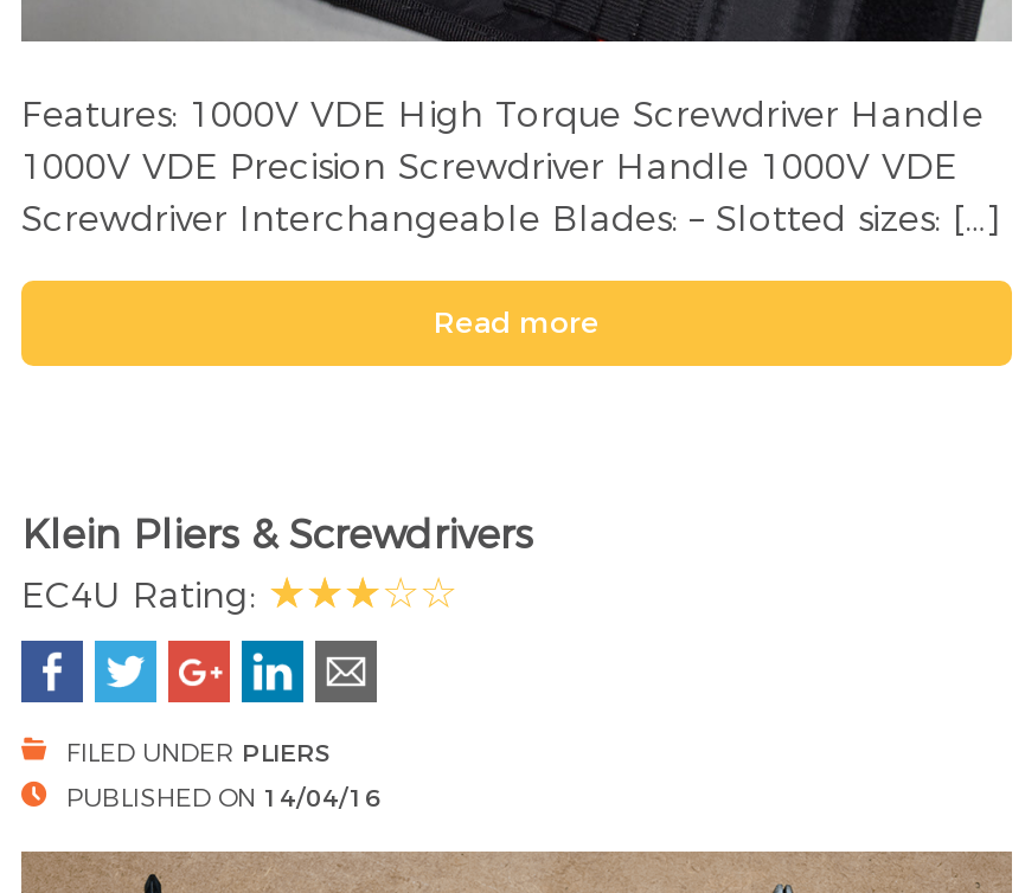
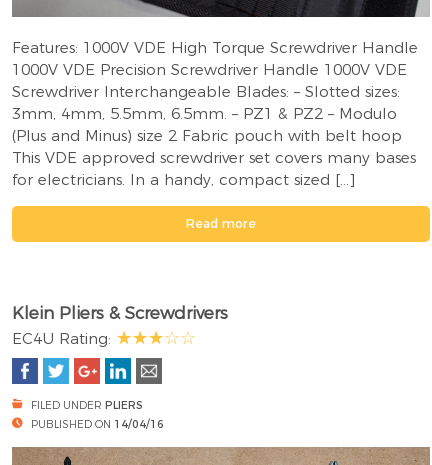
[21,195,1002,240] Screwdriver Interchangeable Blades: – Slotted sizes: […] -> [12,82,416,189] Screwdriver Interchangeable Blades: – Slotted sizes: | 3mm, 4mm, 5.5mm, 6.5mm. – PZ1 & PZ2 – Modulo | (Plus and Minus) size 2 Fabric pouch with belt hoop | This VDE approved screwdriver set covers many bases | for electricians. In a handy, compact sized […]

